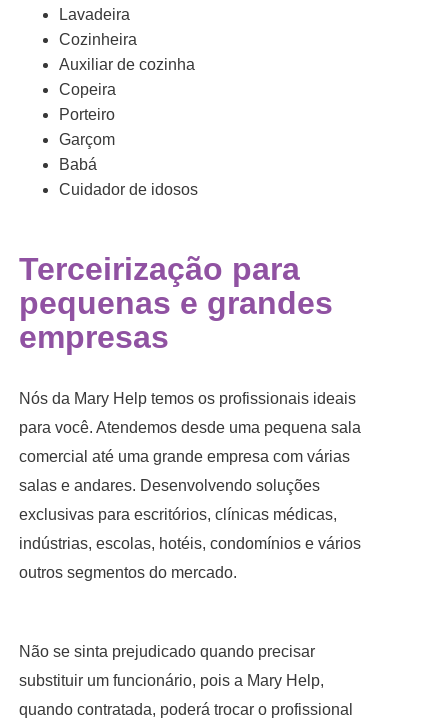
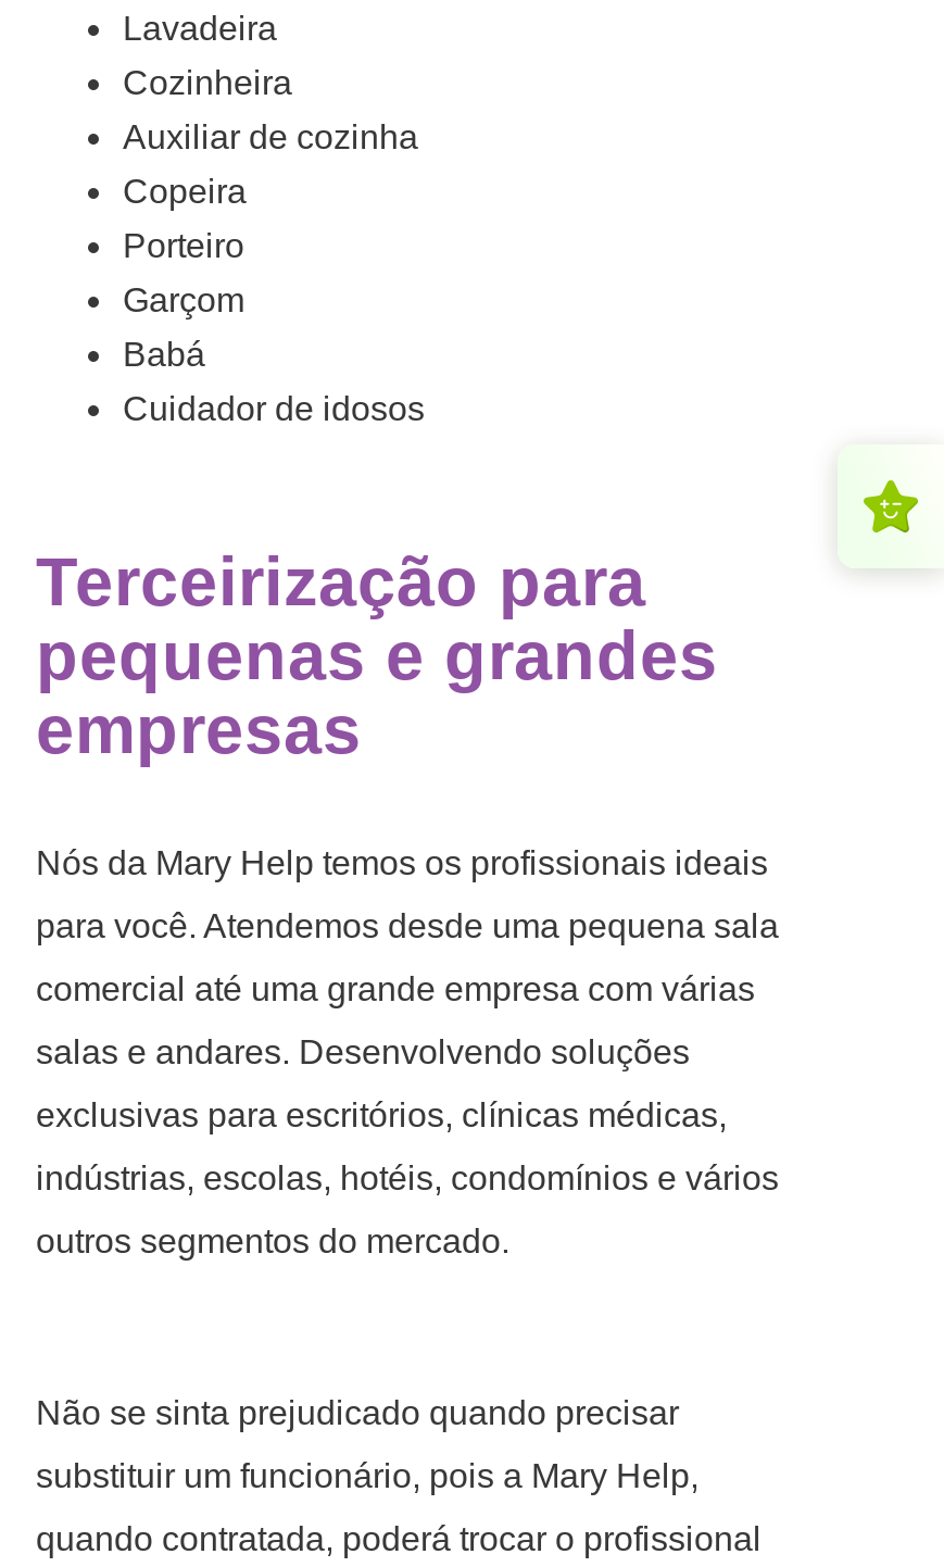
none -> [831,444,937,579] [image]

